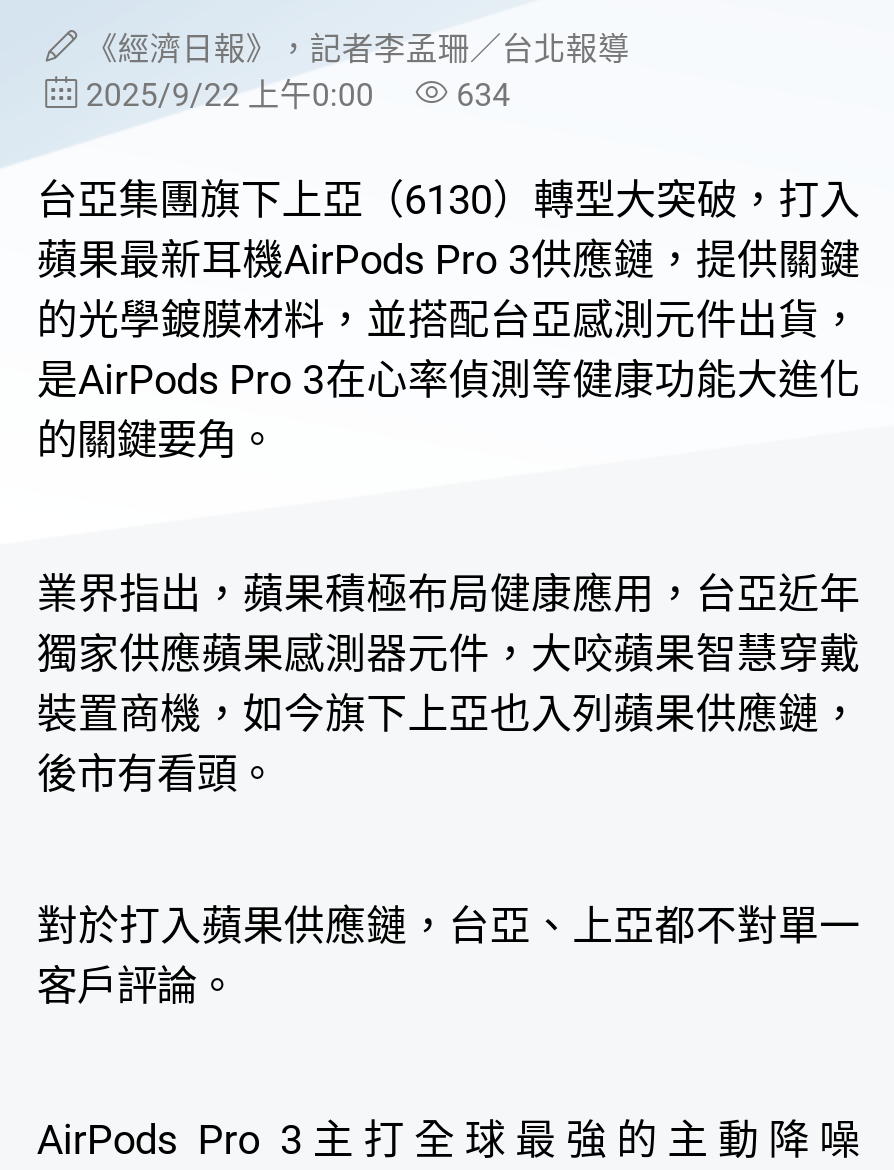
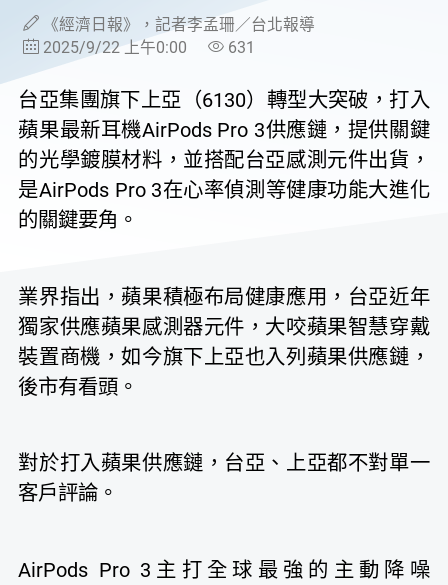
[456,77,510,115] 634 -> [228,38,255,57] 631

